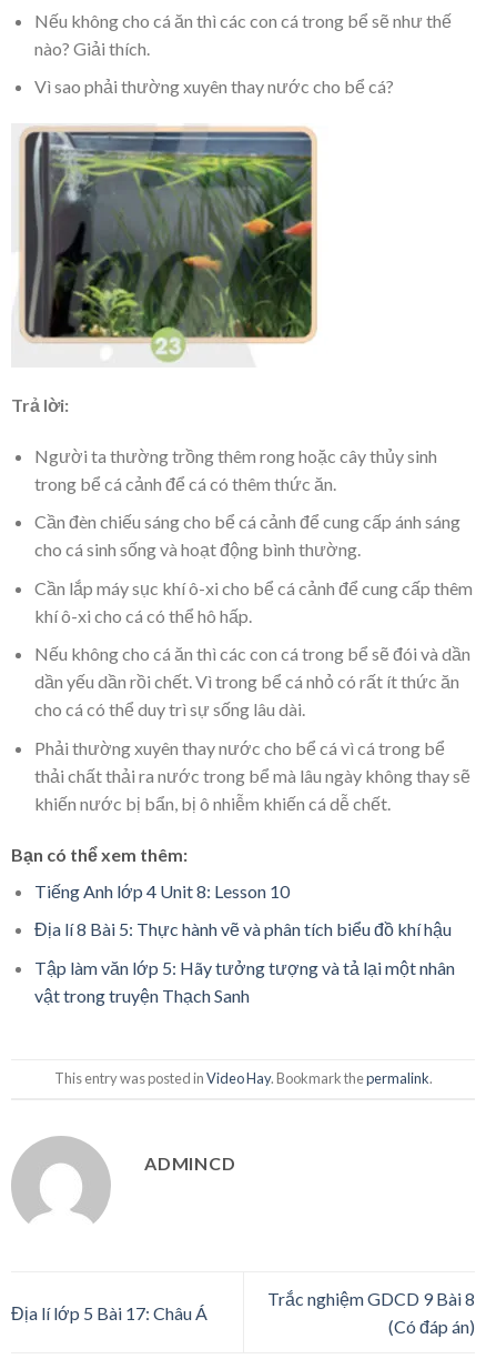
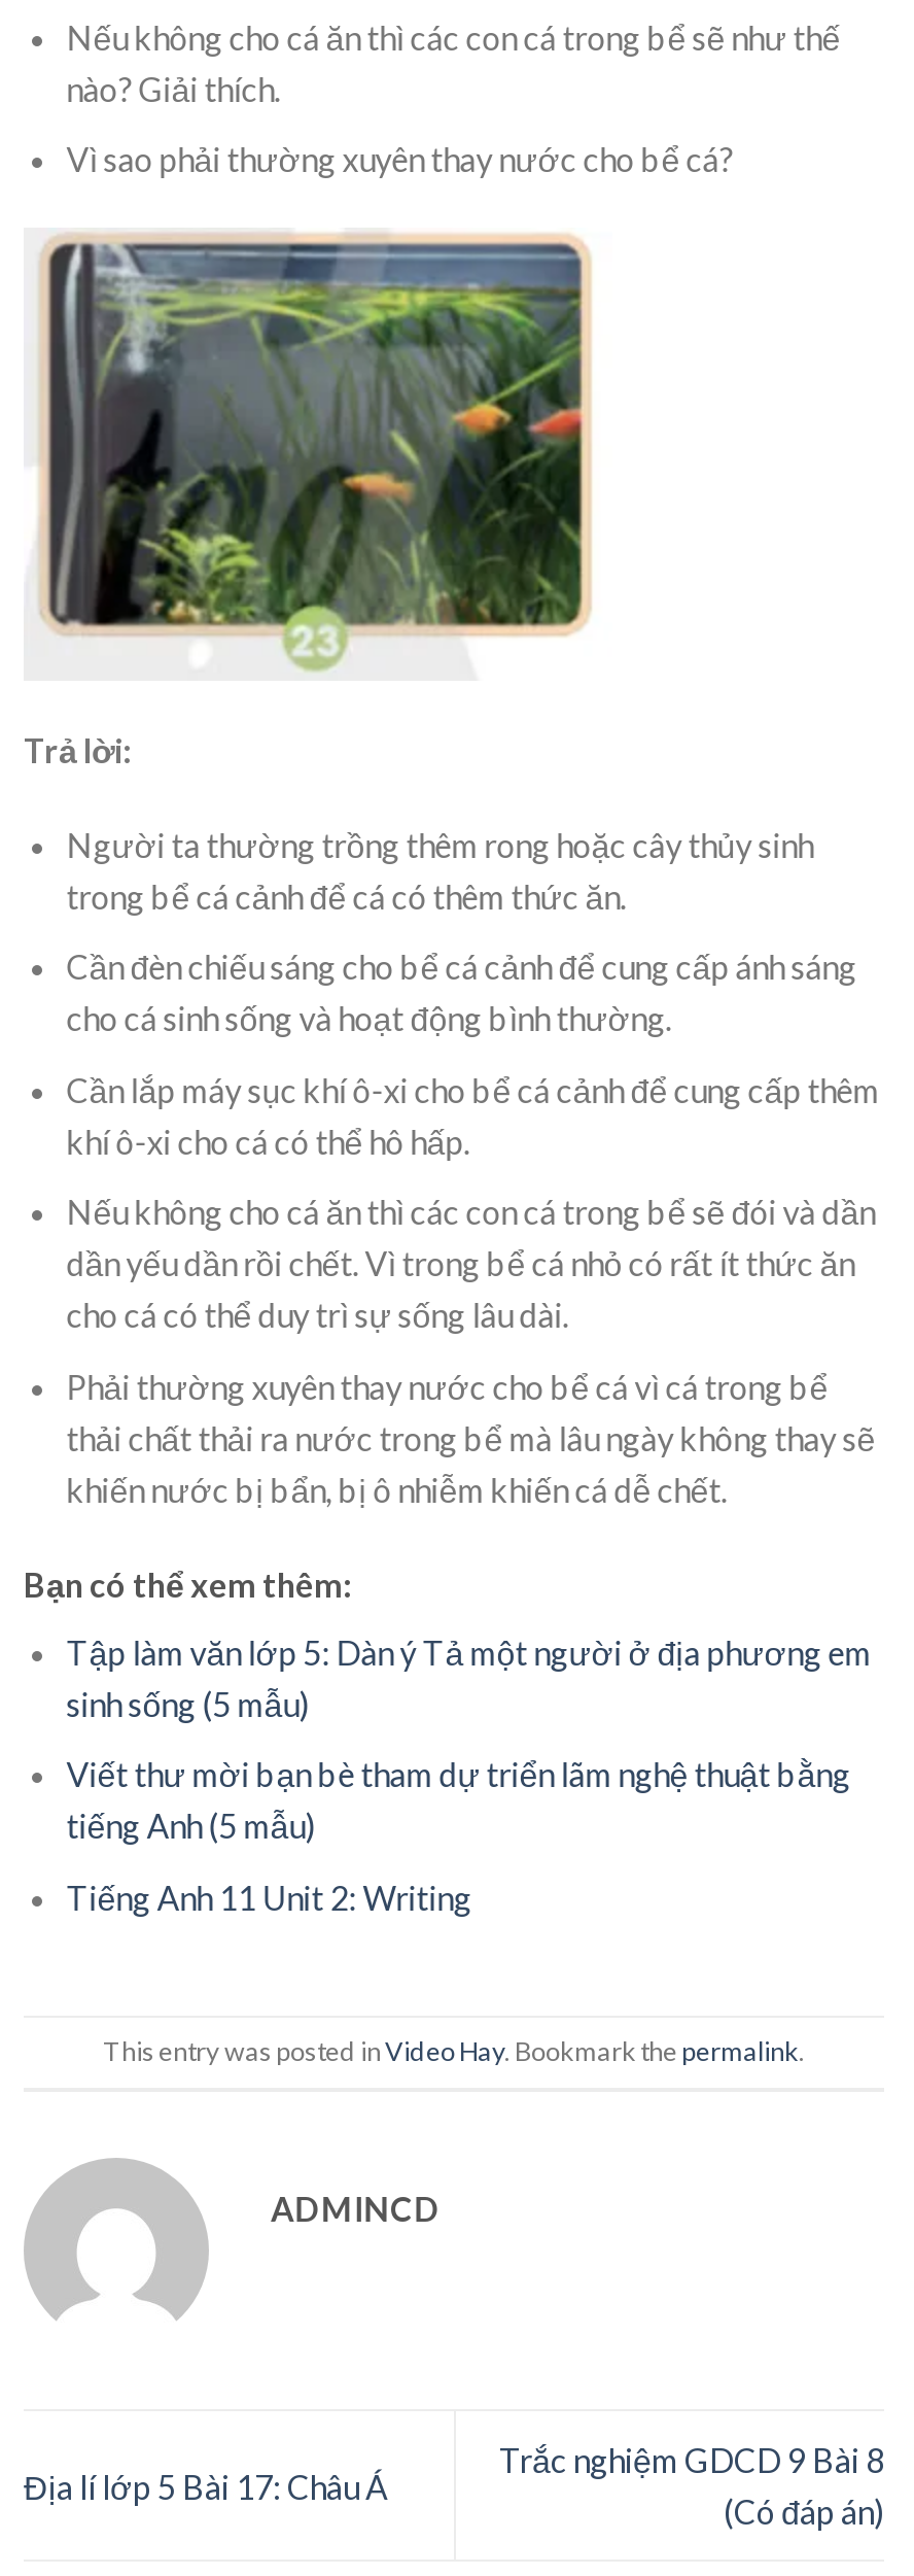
[34,880,289,901] Tiếng Anh lớp 4 Unit 8: Lesson 10 -> [66,1632,871,1723] Tập làm văn lớp 5: Dàn ý Tả một người ở địa phương em | sinh sống (5 mẫu)
[34,919,451,940] Địa lí 8 Bài 5: Thực hành vẽ và phân tích biểu đồ khí hậu -> [66,1755,851,1846] Viết thư mời bạn bè tham dự triển lãm nghệ thuật bằng | tiếng Anh (5 mẫu)
[34,957,455,1006] Tập làm văn lớp 5: Hãy tưởng tượng và tả lại một nhân | vật trong truyện Thạch Sanh -> [66,1878,472,1917] Tiếng Anh 11 Unit 2: Writing

